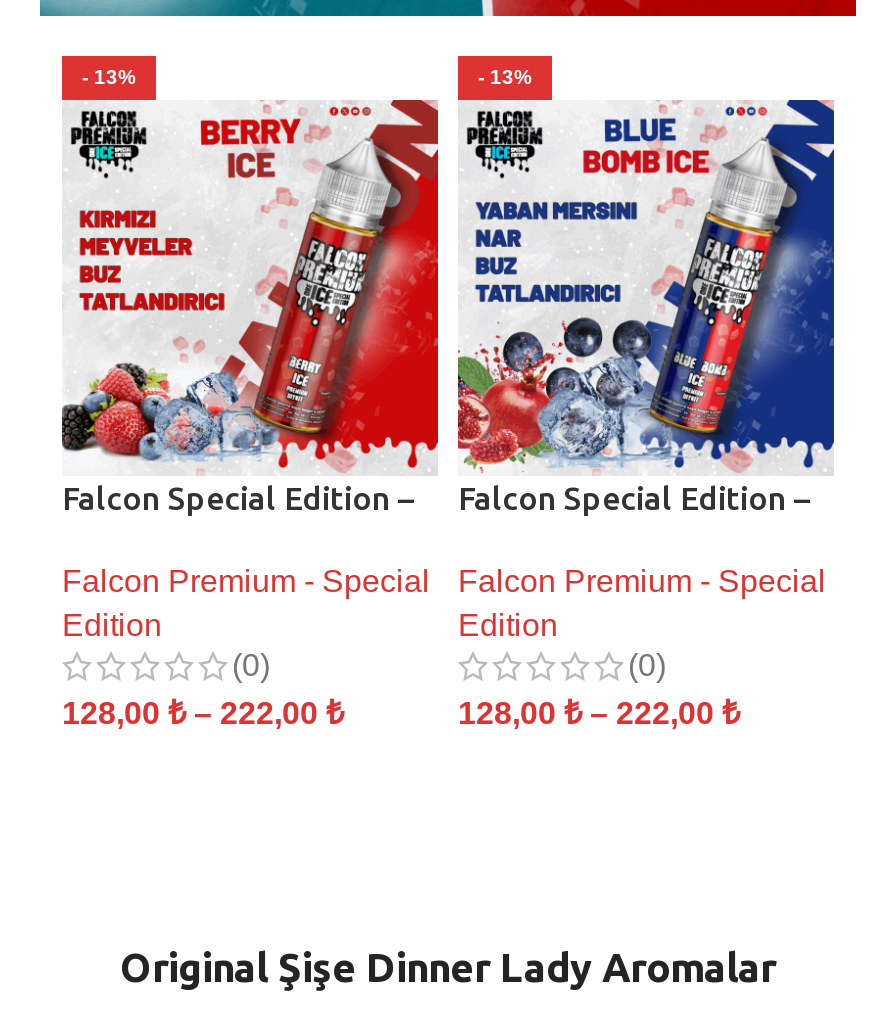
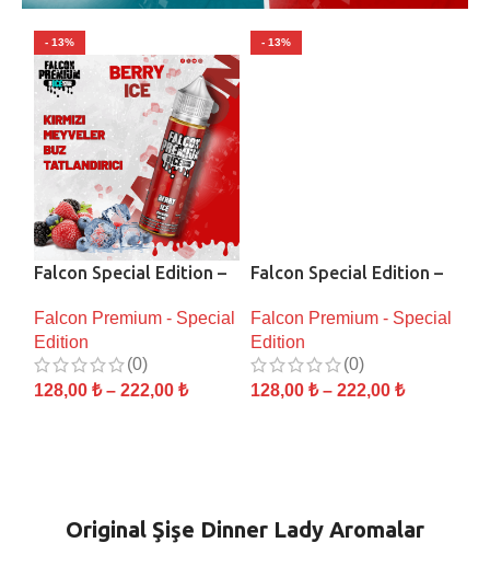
[456,98,836,474] [image] -> none

